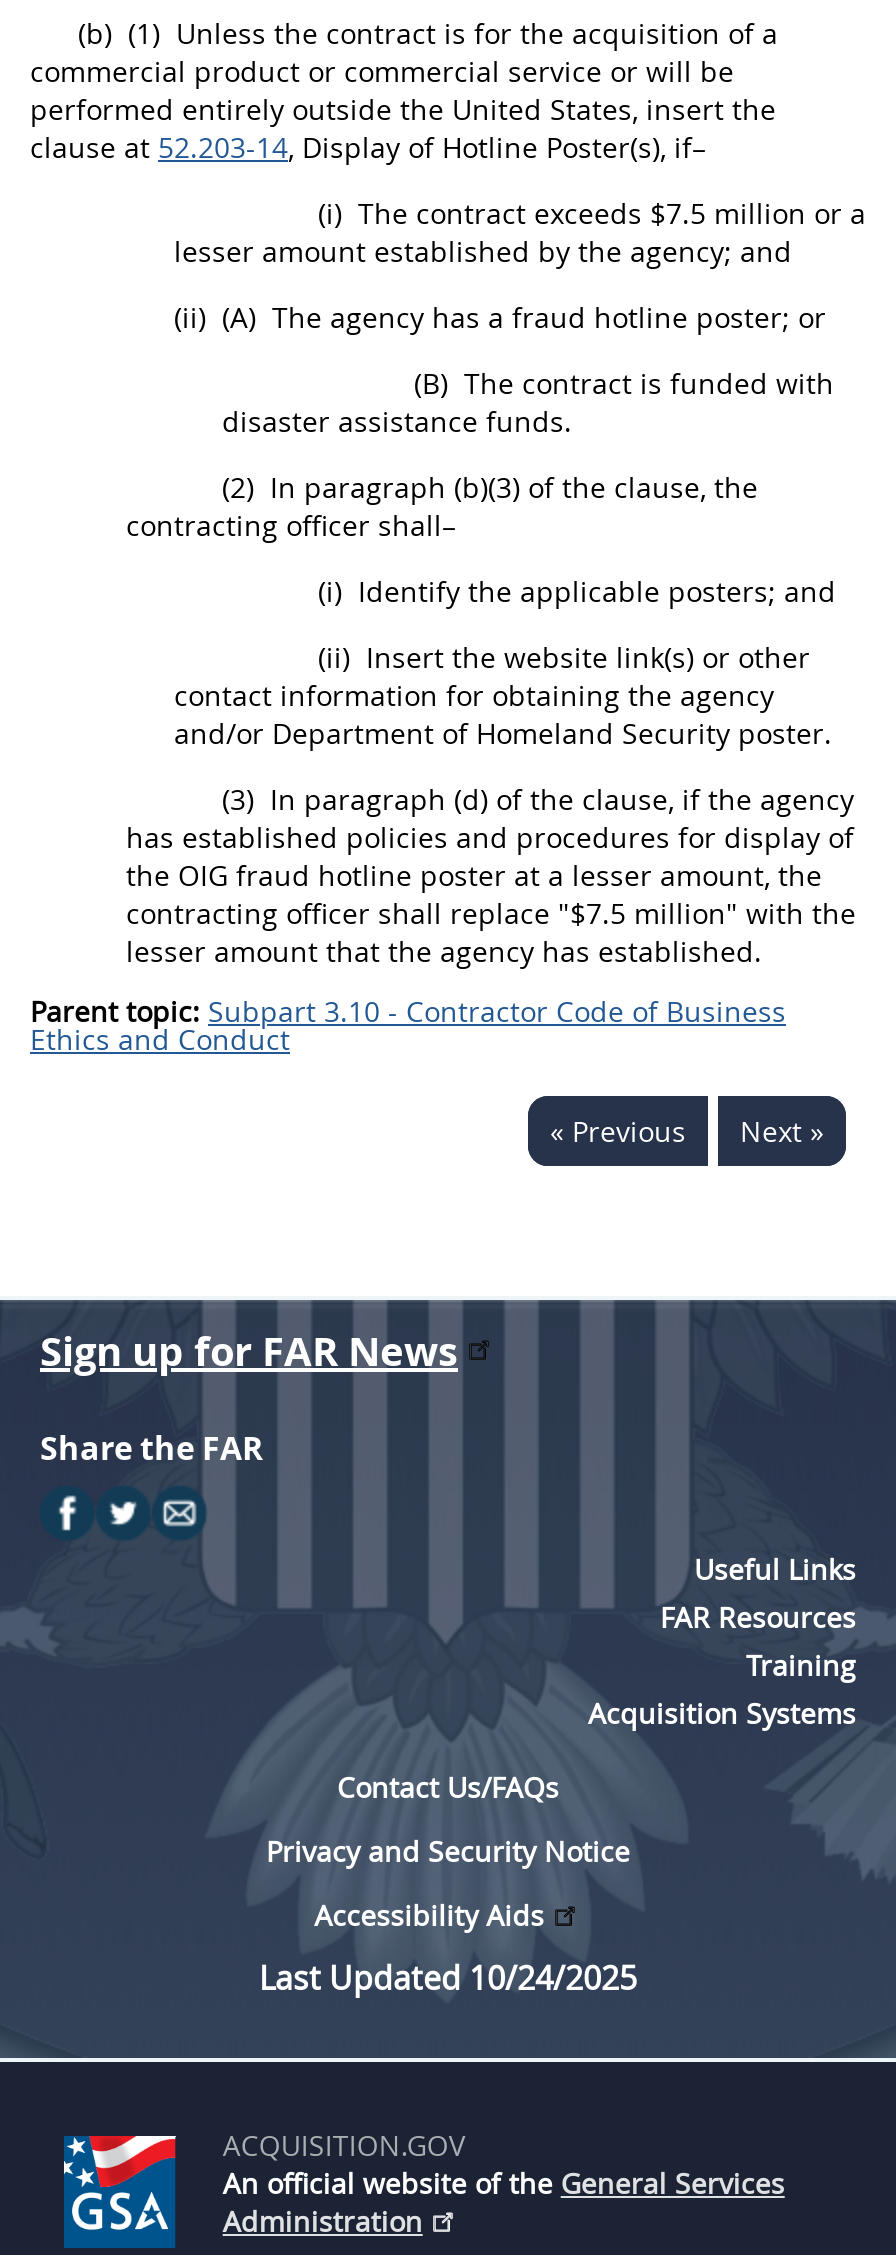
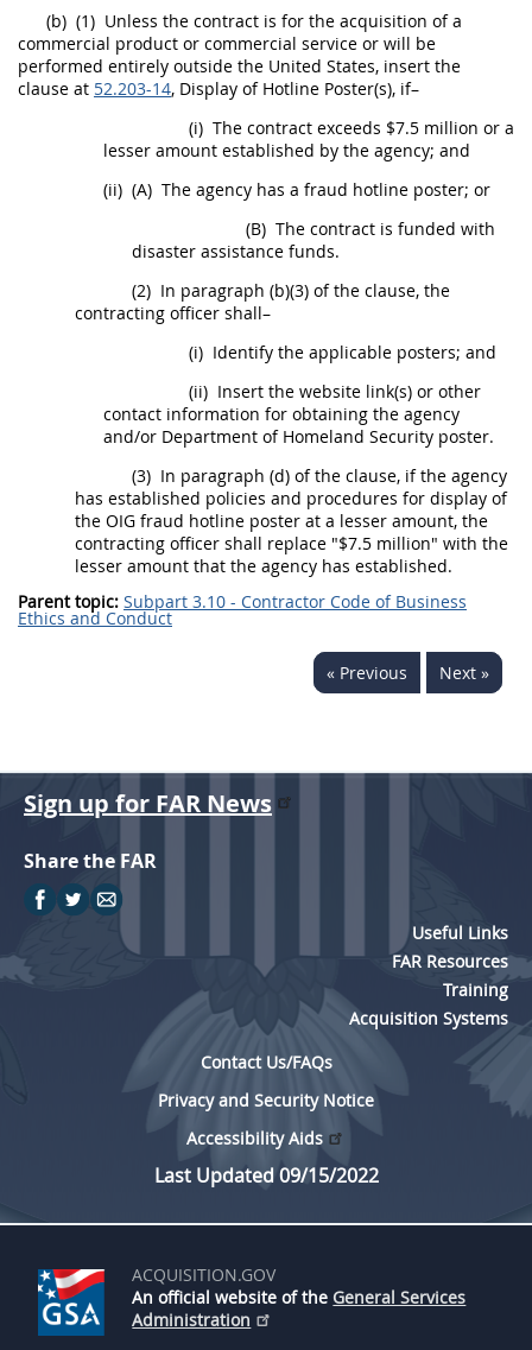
[259,1956,637,2000] Last Updated 10/24/2025 -> [154,1162,378,1189] Last Updated 09/15/2022

